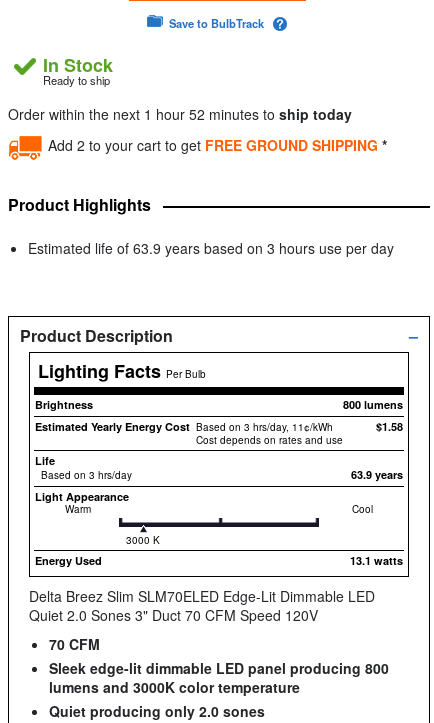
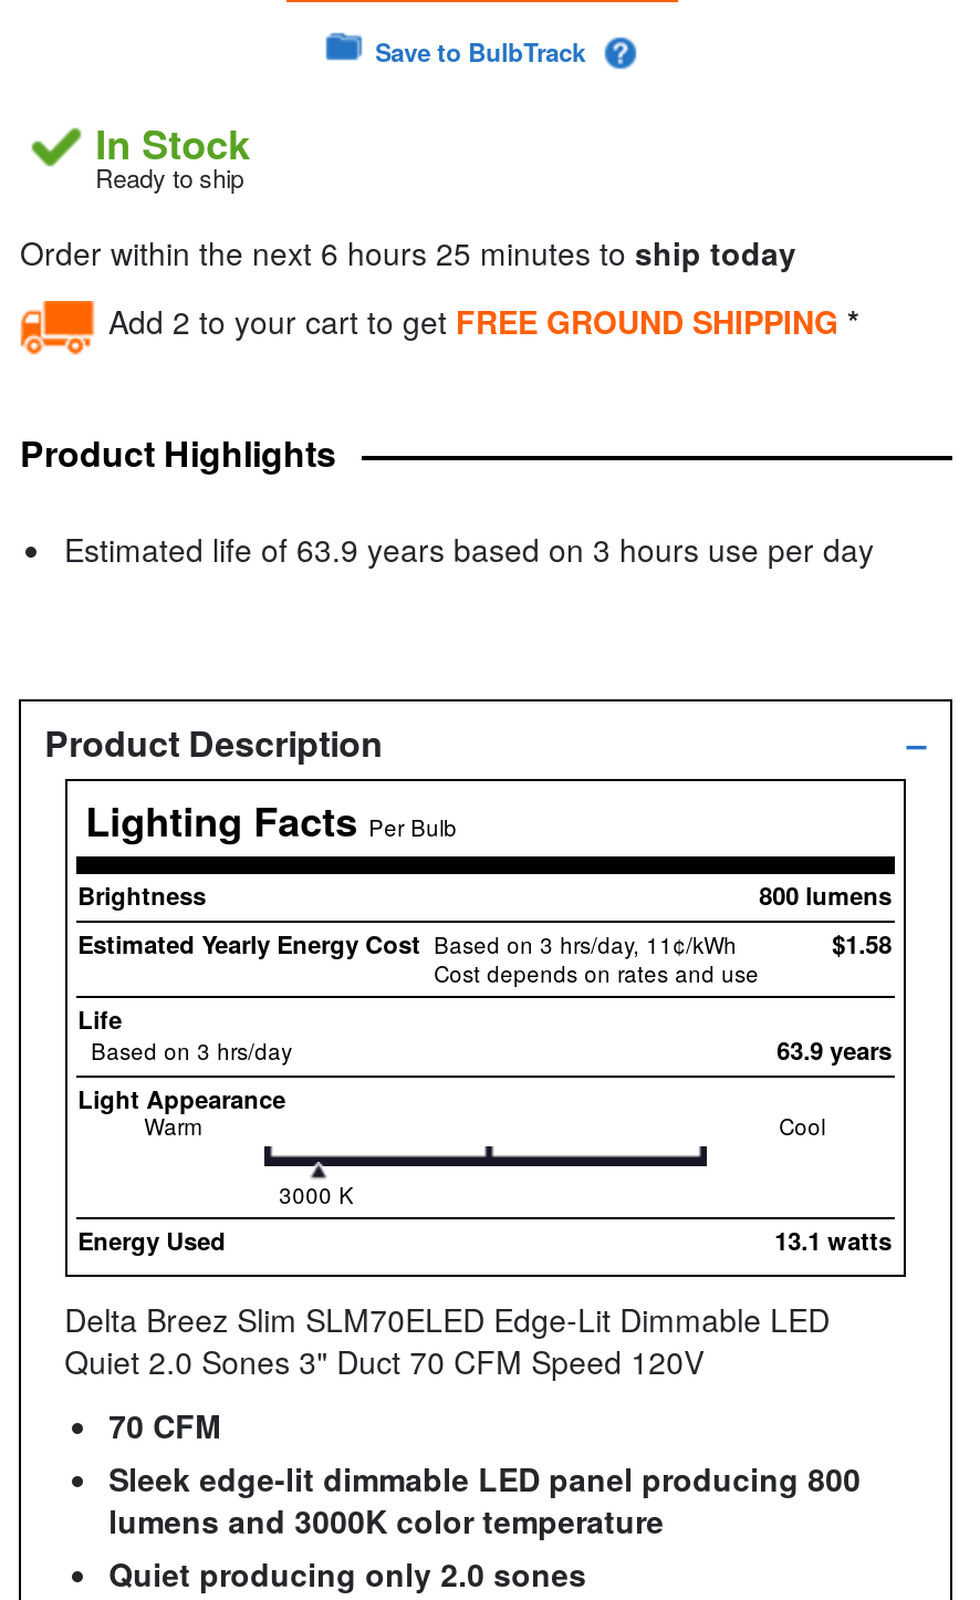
[8,104,352,124] Order within the next 1 hour 52 minutes to ship today -> [20,229,796,274] Order within the next 6 hours 25 minutes to ship today

